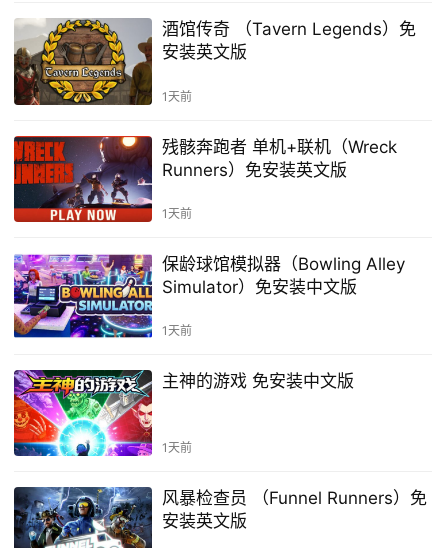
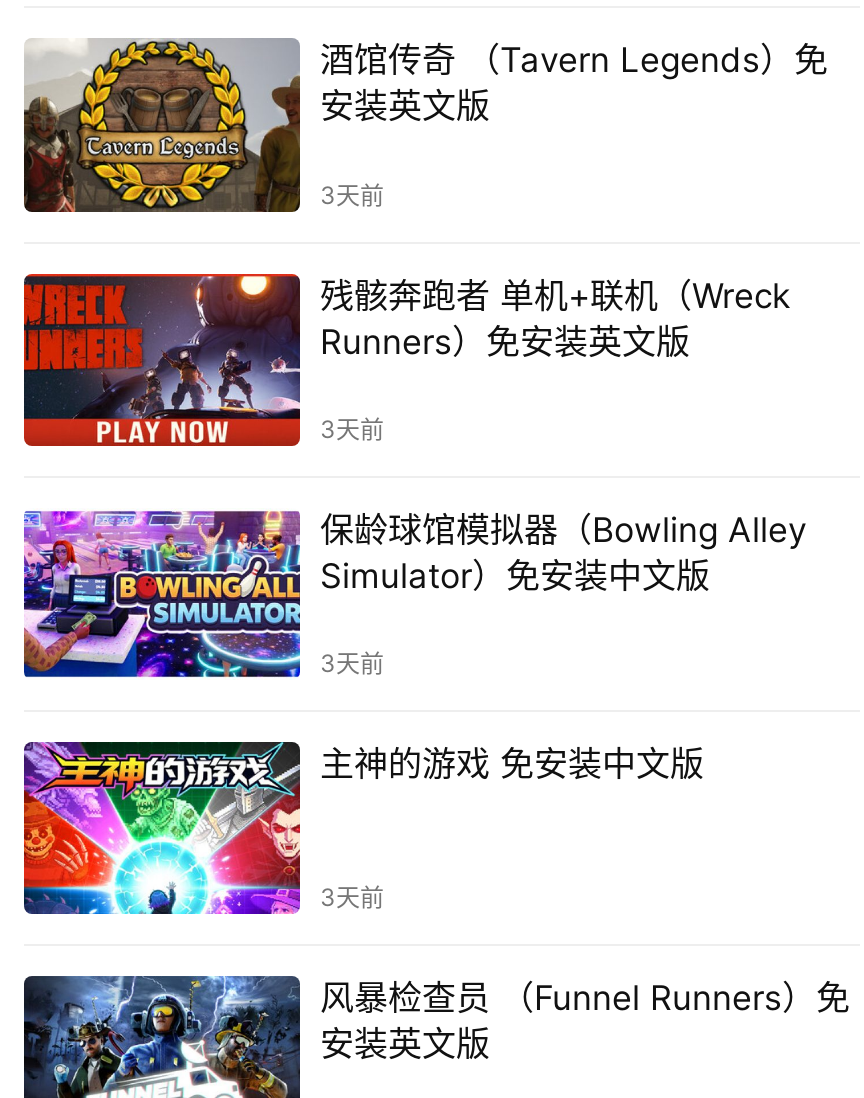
[162,89,192,104] 1天前 -> [320,179,384,209] 3天前
[162,206,192,221] 1天前 -> [320,414,384,444] 3天前
[162,323,192,338] 1天前 -> [320,648,384,678] 3天前
[162,440,192,455] 1天前 -> [320,882,384,912] 3天前

